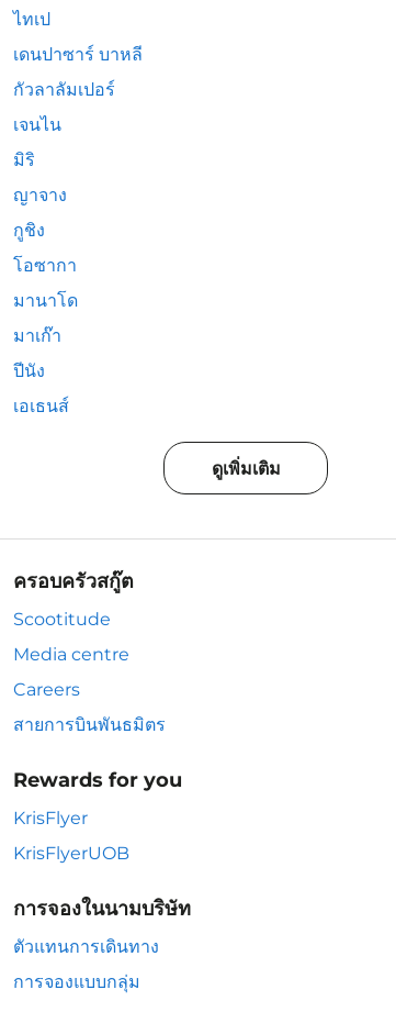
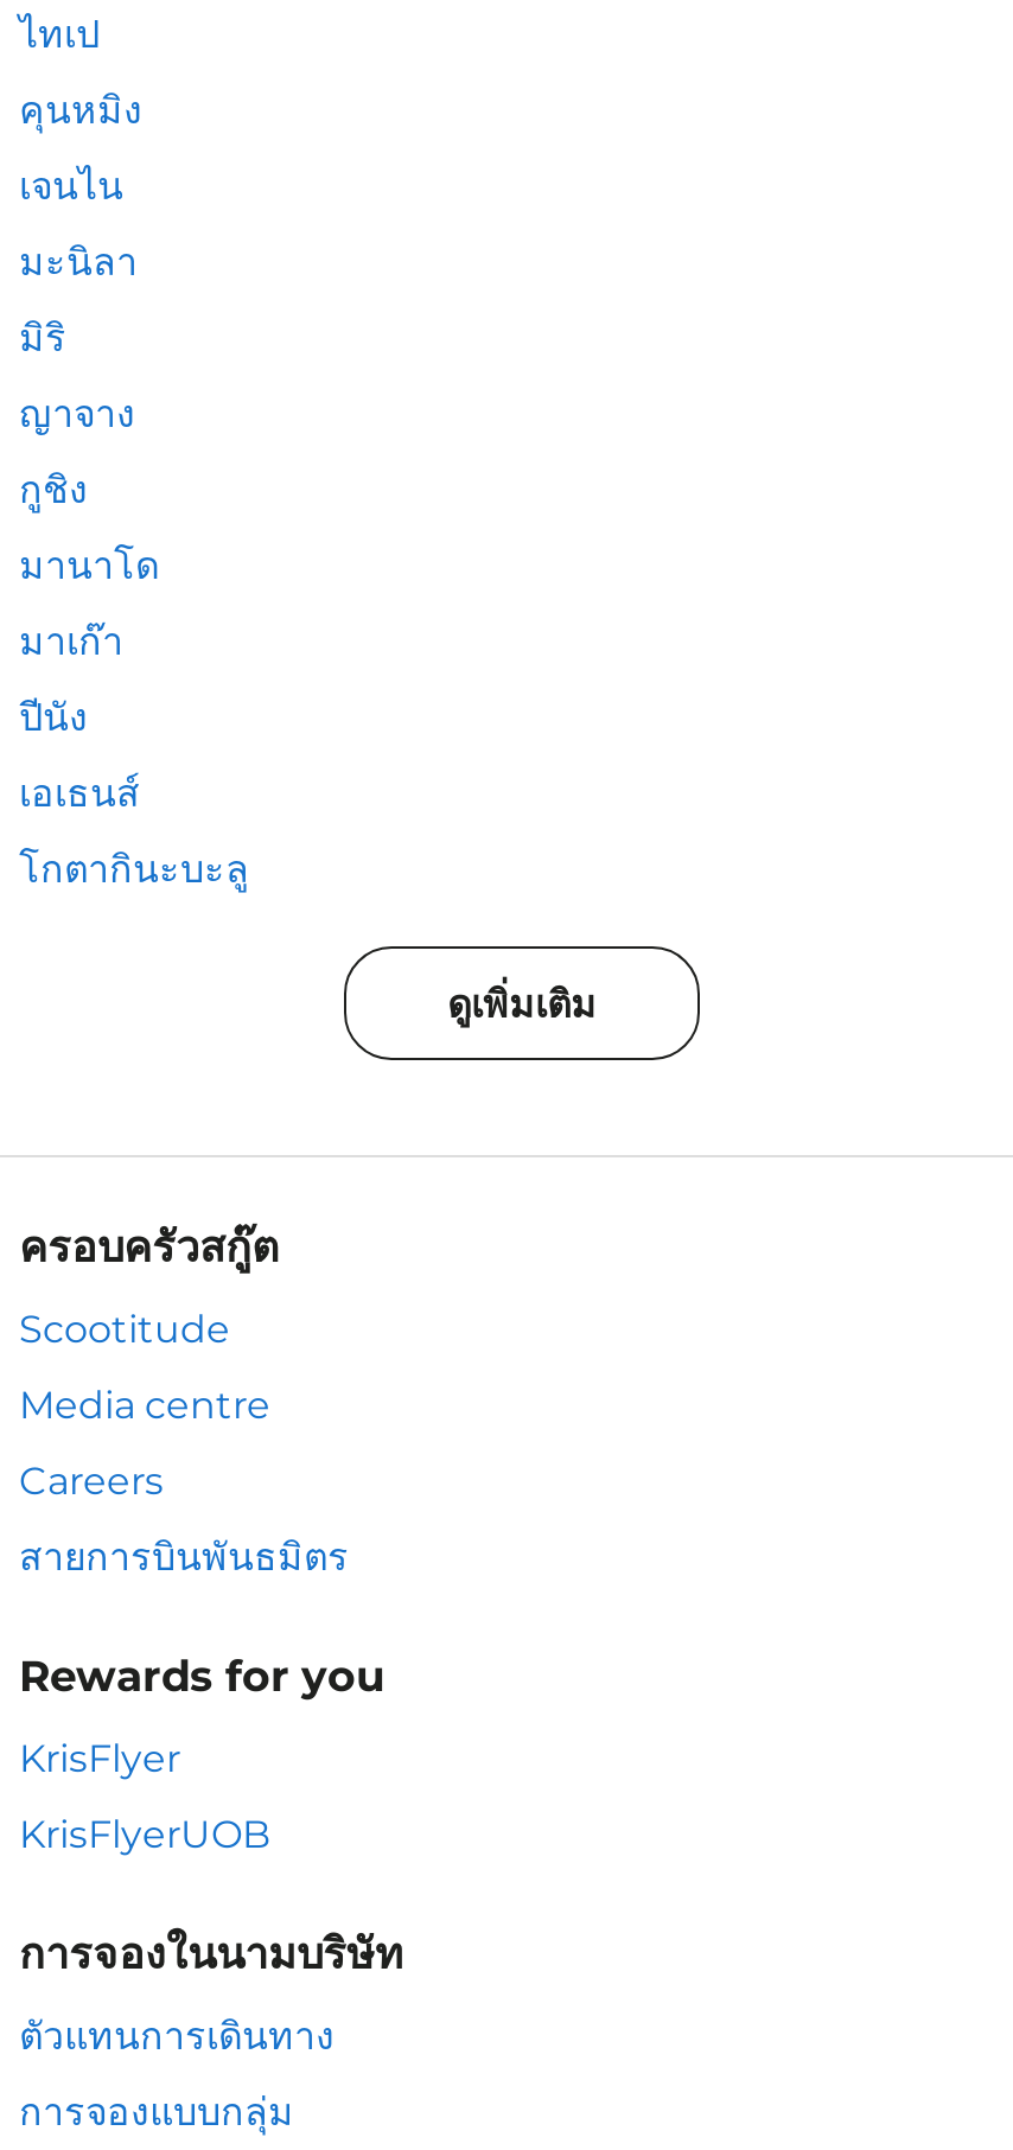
[13,44,143,100] เดนปาซาร์ บาหลี | กัวลาลัมเปอร์ -> [19,88,142,133] คุนหมิง
moved [13,114,61,135] -> [19,164,123,209]: เจนไน
none -> [19,240,138,285] มะนิลา
[13,255,77,276] โอซากา -> none
moved [13,290,78,416] -> [19,543,159,816]: มานาโด | มาเก๊า | ปีนัง | เอเธนส์
none -> [19,847,249,892] โกตากินะบะลู

